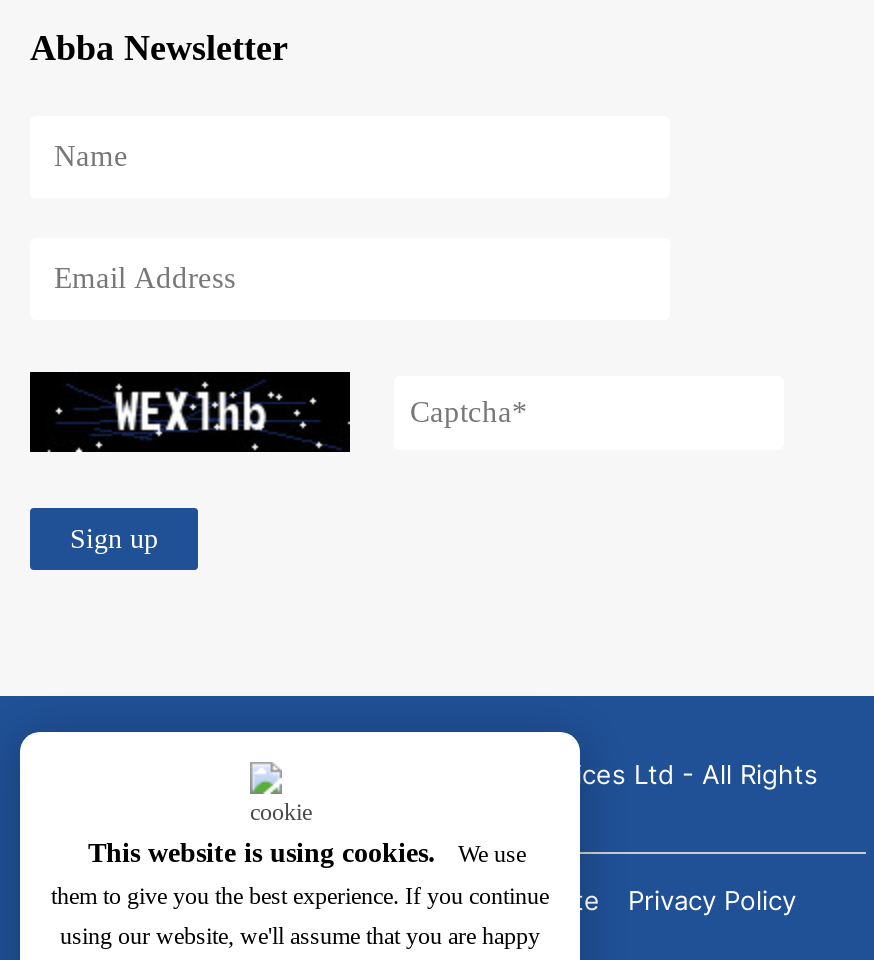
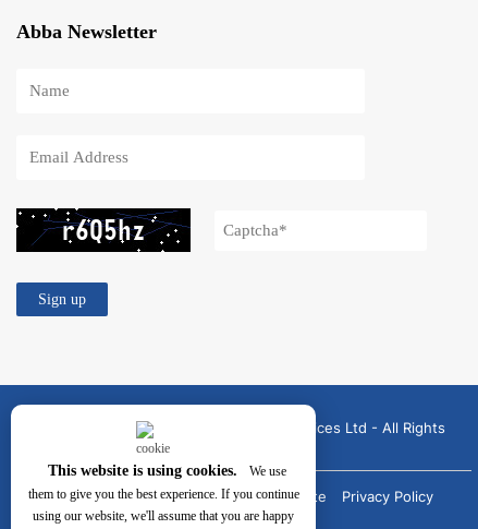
[34,380,328,452] [image] -> [42,208,189,252] [image]

